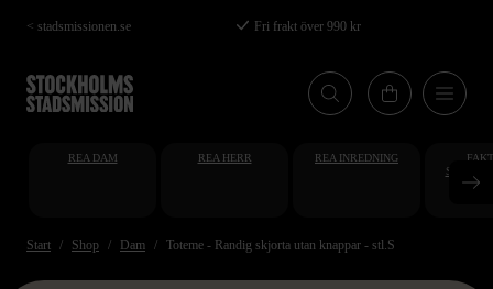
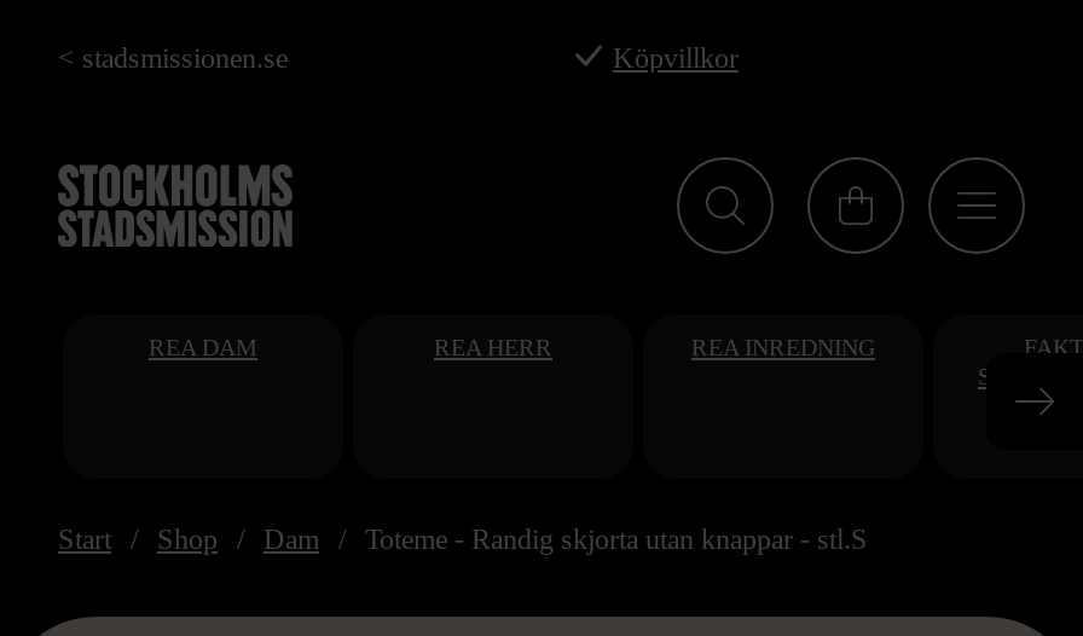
[254,19,361,34] Fri frakt över 990 kr -> [613,41,739,75] Köpvillkor

